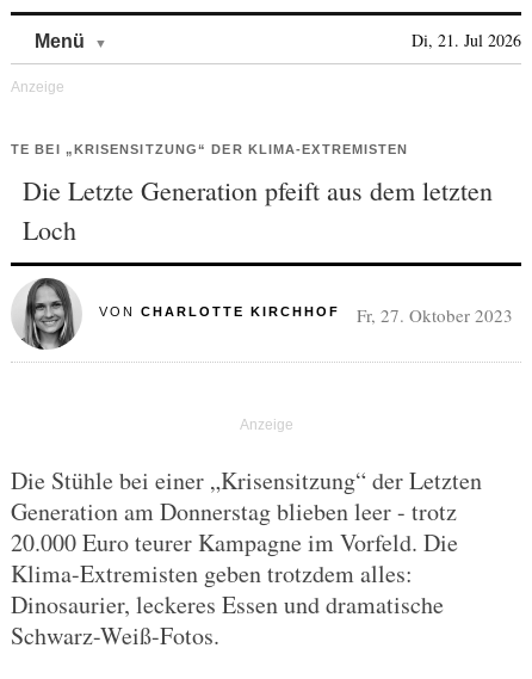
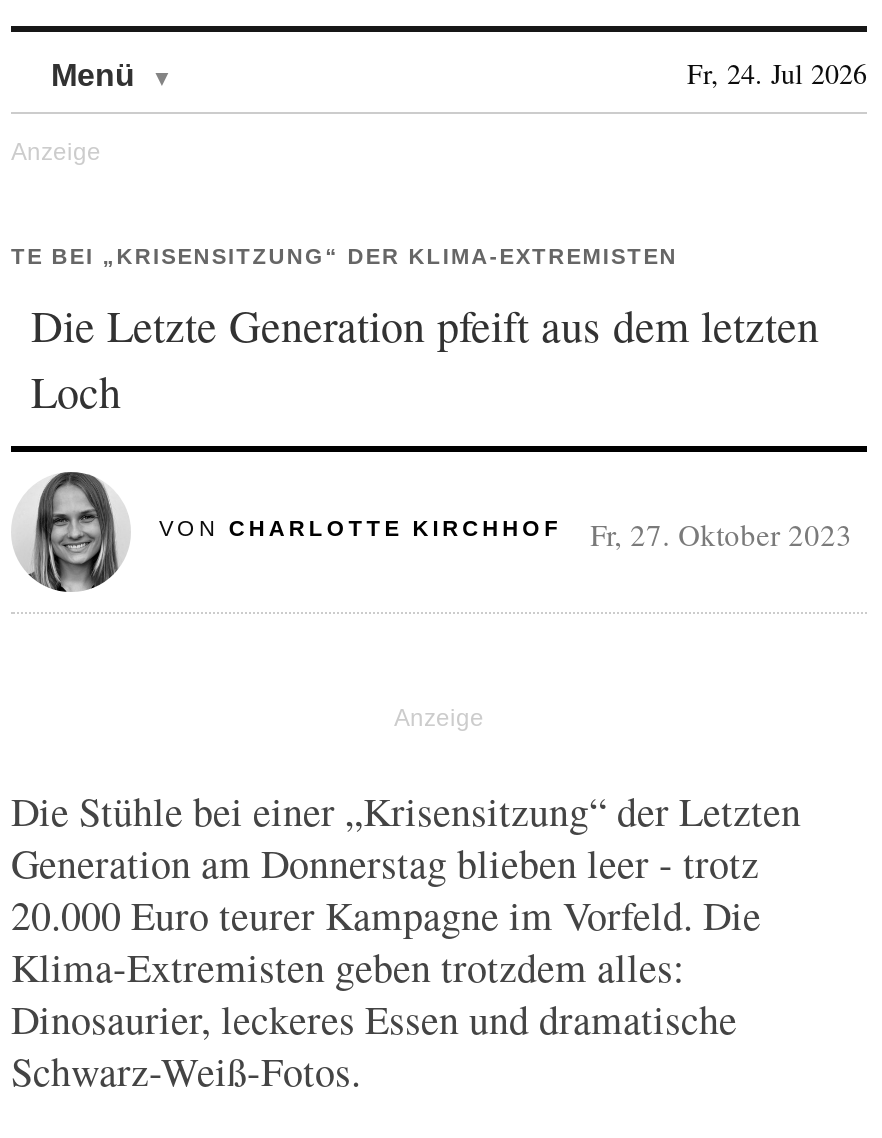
[412,29,521,51] Di, 21. Jul 2026 -> [687,54,867,92] Fr, 24. Jul 2026

